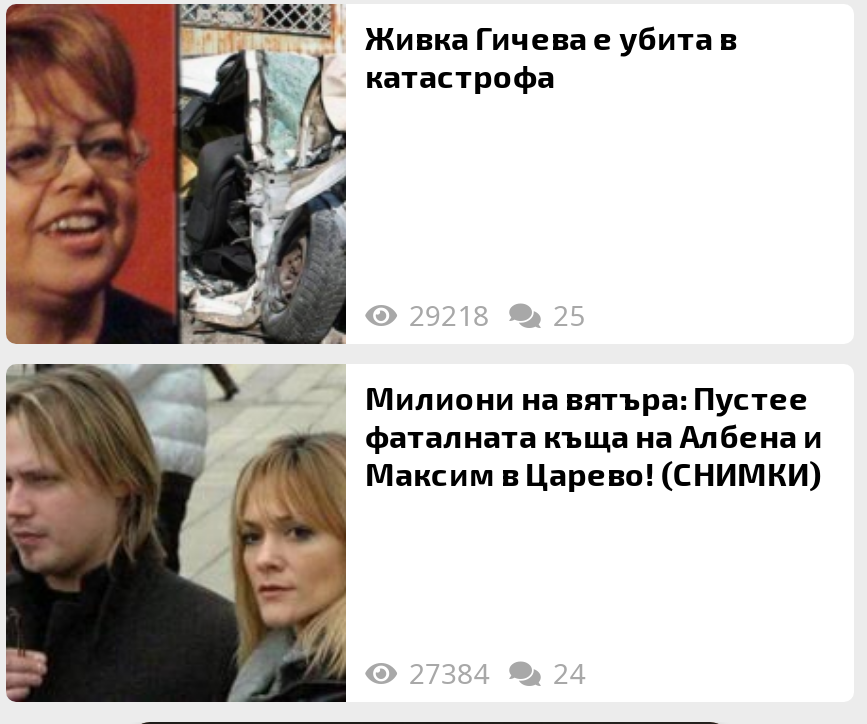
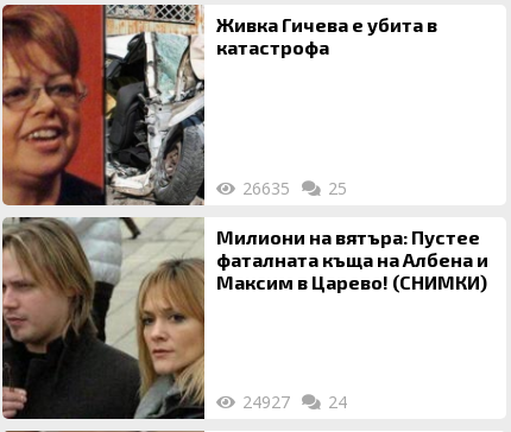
[401,295,585,333] 29218 25 -> [237,177,347,200] 26635 25
[401,654,585,692] 27384 24 -> [237,390,347,413] 24927 24

